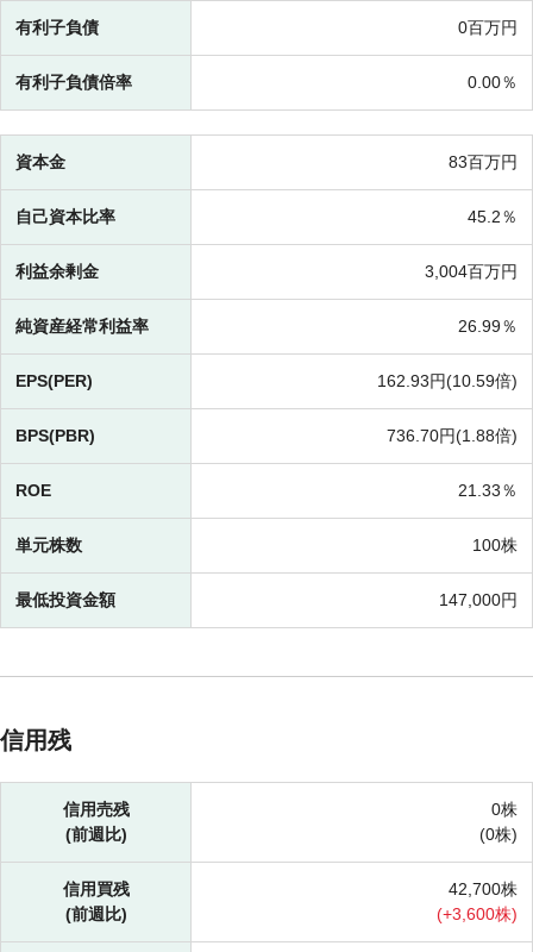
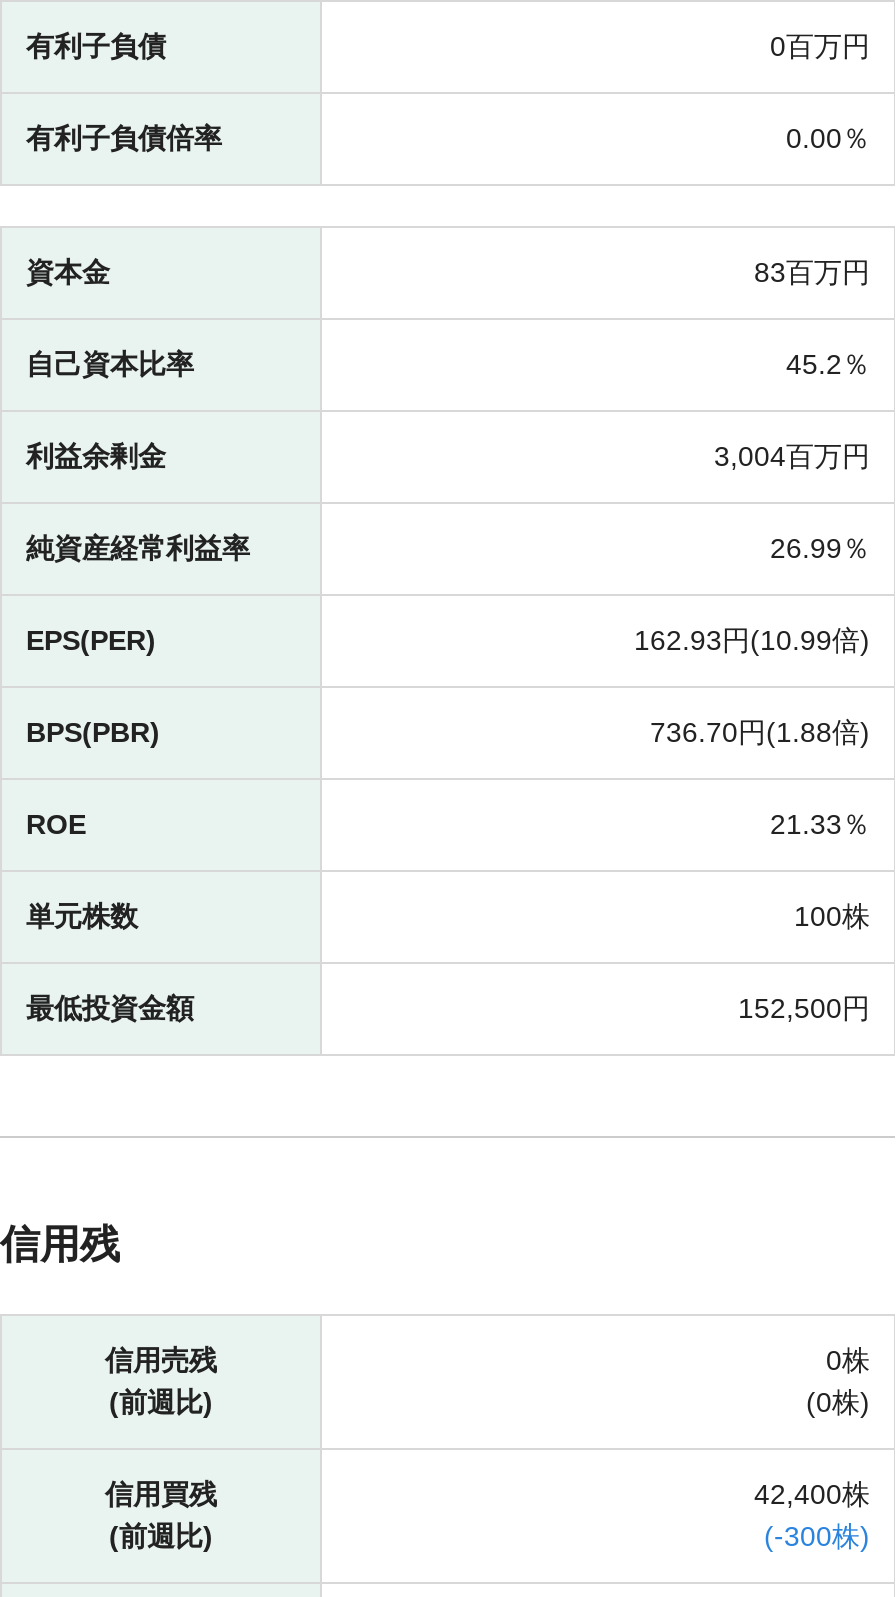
[377,372,518,391] 162.93円(10.59倍) -> [634,625,870,657] 162.93円(10.99倍)
[439,591,518,610] 147,000円 -> [738,993,870,1025] 152,500円
[449,880,518,899] 42,700株 -> [754,1479,870,1511] 42,400株
[437,905,518,924] (+3,600株) -> [764,1521,870,1553] (-300株)

